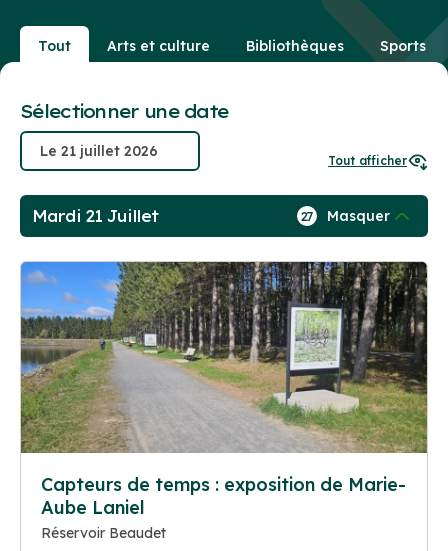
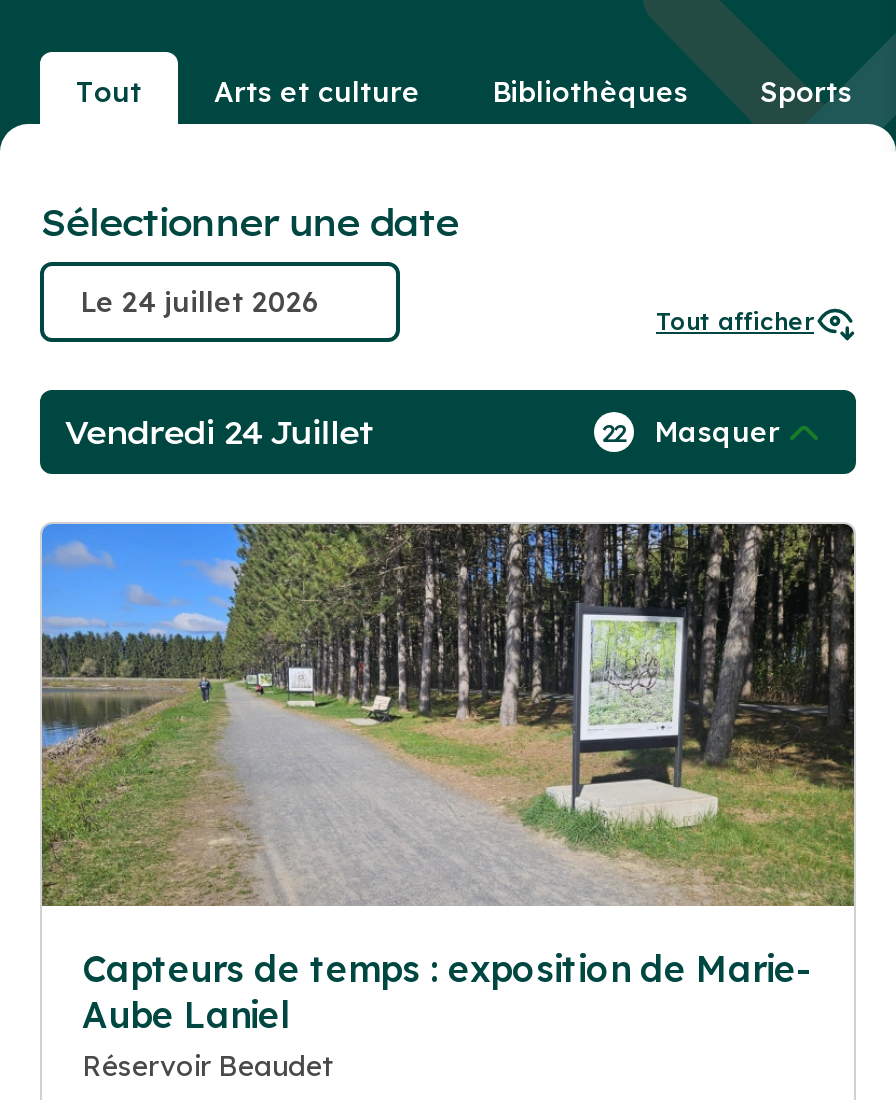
[32,206,158,226] Mardi 21 Juillet -> [64,412,373,452] Vendredi 24 Juillet
[301,207,390,225] 27 Masquer -> [602,414,780,450] 22 Masquer

